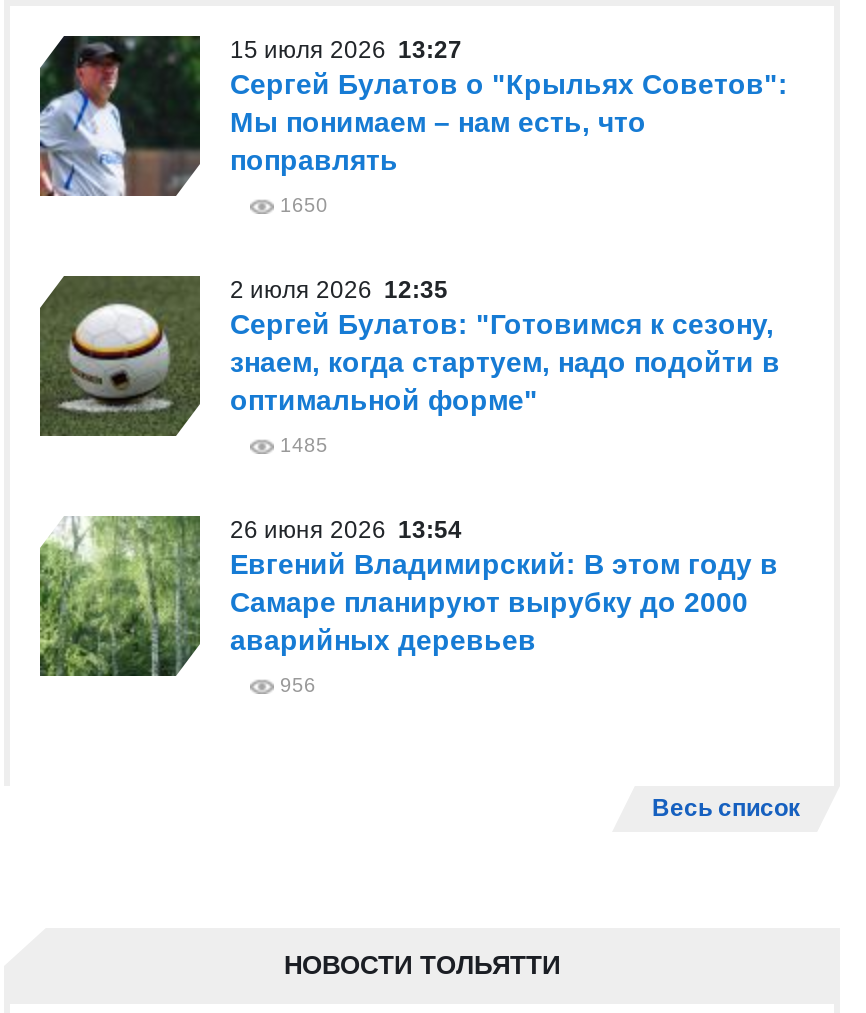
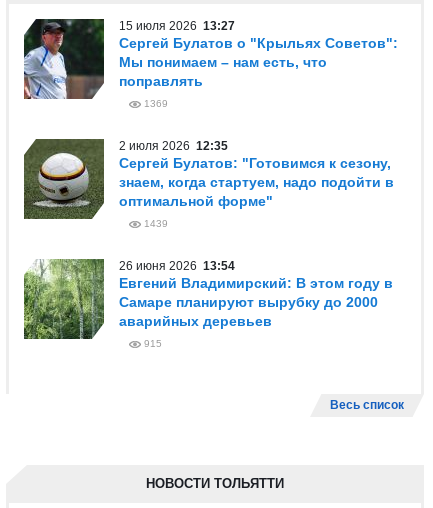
[280,194,328,216] 1650 -> [144,98,168,109] 1369
[280,434,328,456] 1485 -> [144,218,168,229] 1439
[280,674,316,696] 956 -> [144,338,162,349] 915

